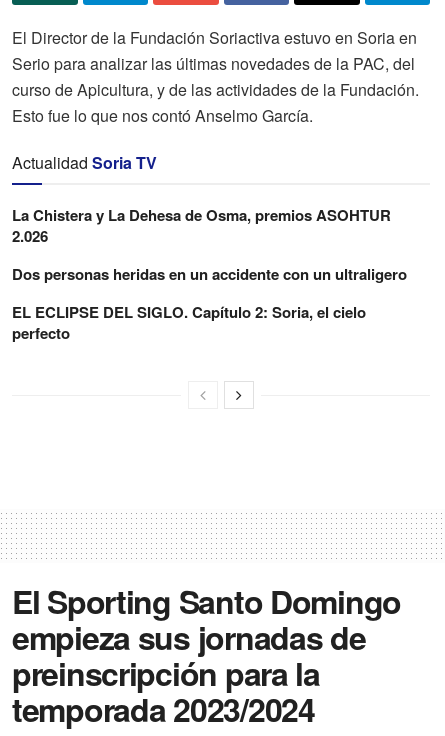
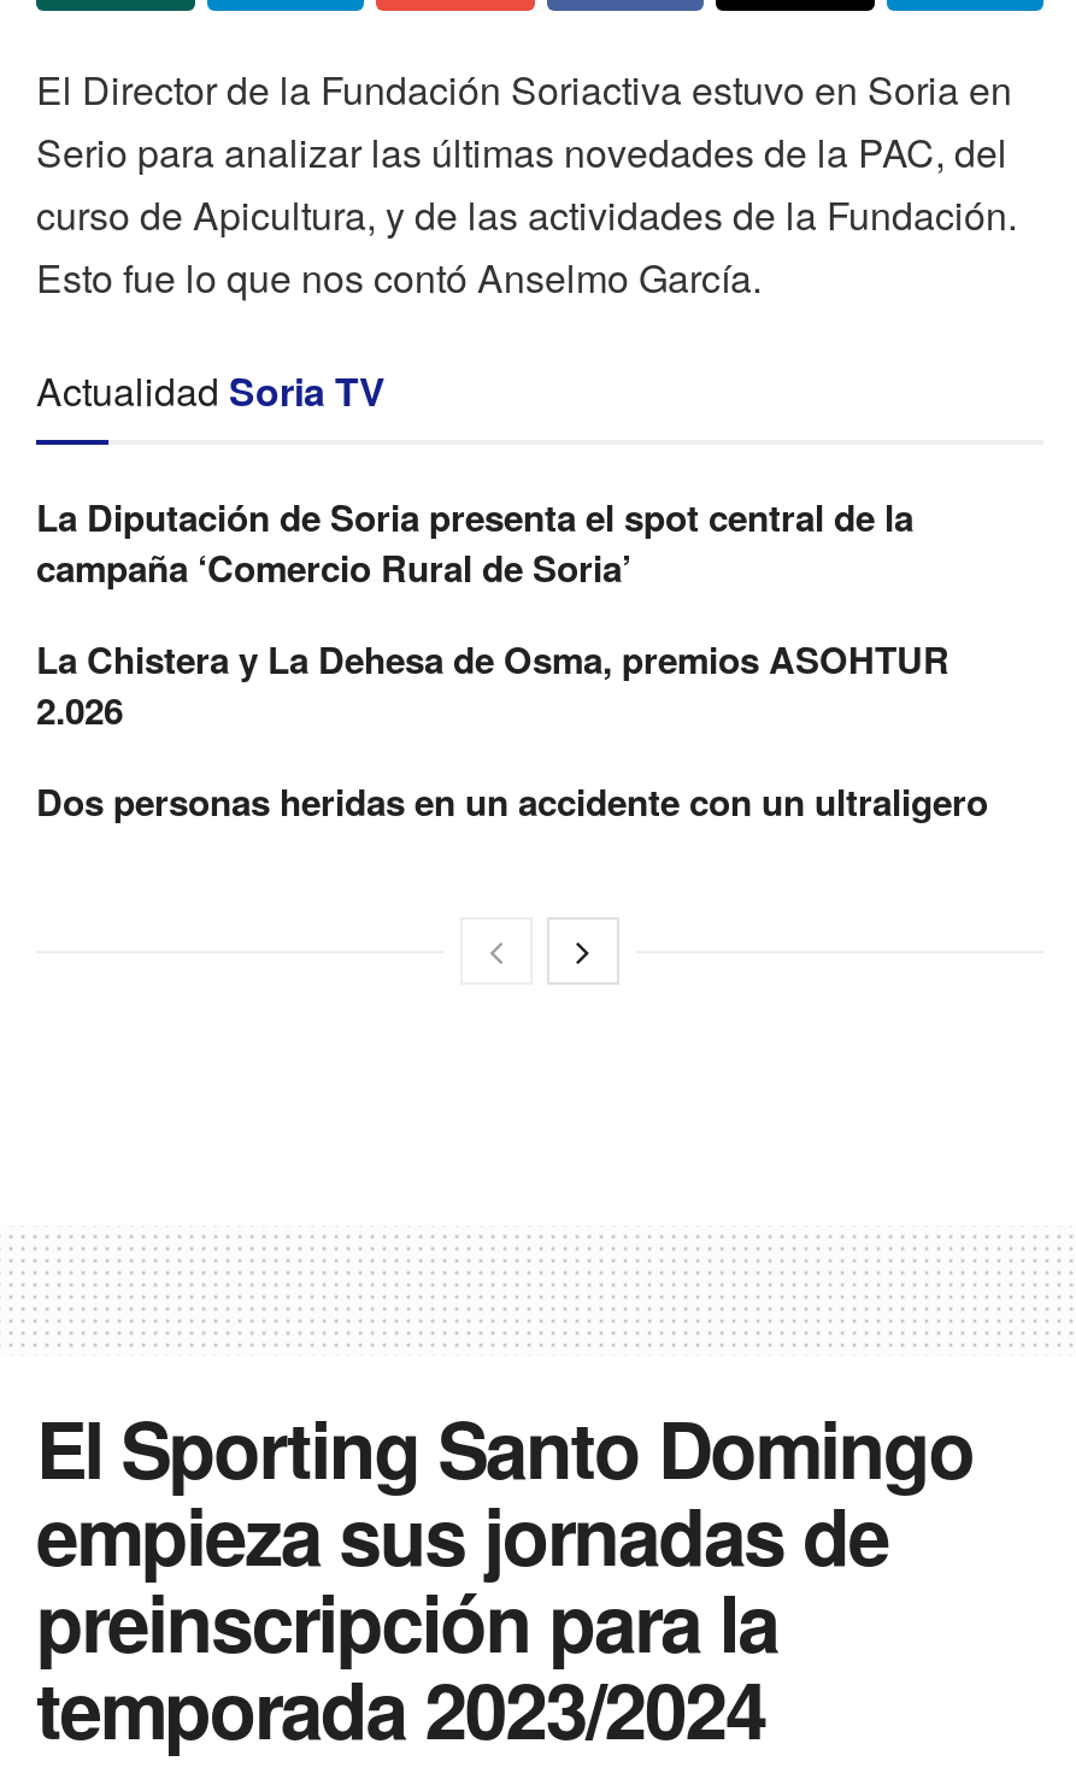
none -> [36,490,913,594] La Diputación de Soria presenta el spot central de la | campaña ‘Comercio Rural de Soria’
moved [12,204,407,285] -> [36,632,988,828]: La Chistera y La Dehesa de Osma, premios ASOHTUR | 2.026 | Dos personas heridas en un accidente con un ultraligero
[12,301,366,344] EL ECLIPSE DEL SIGLO. Capítulo 2: Soria, el cielo | perfecto -> none

